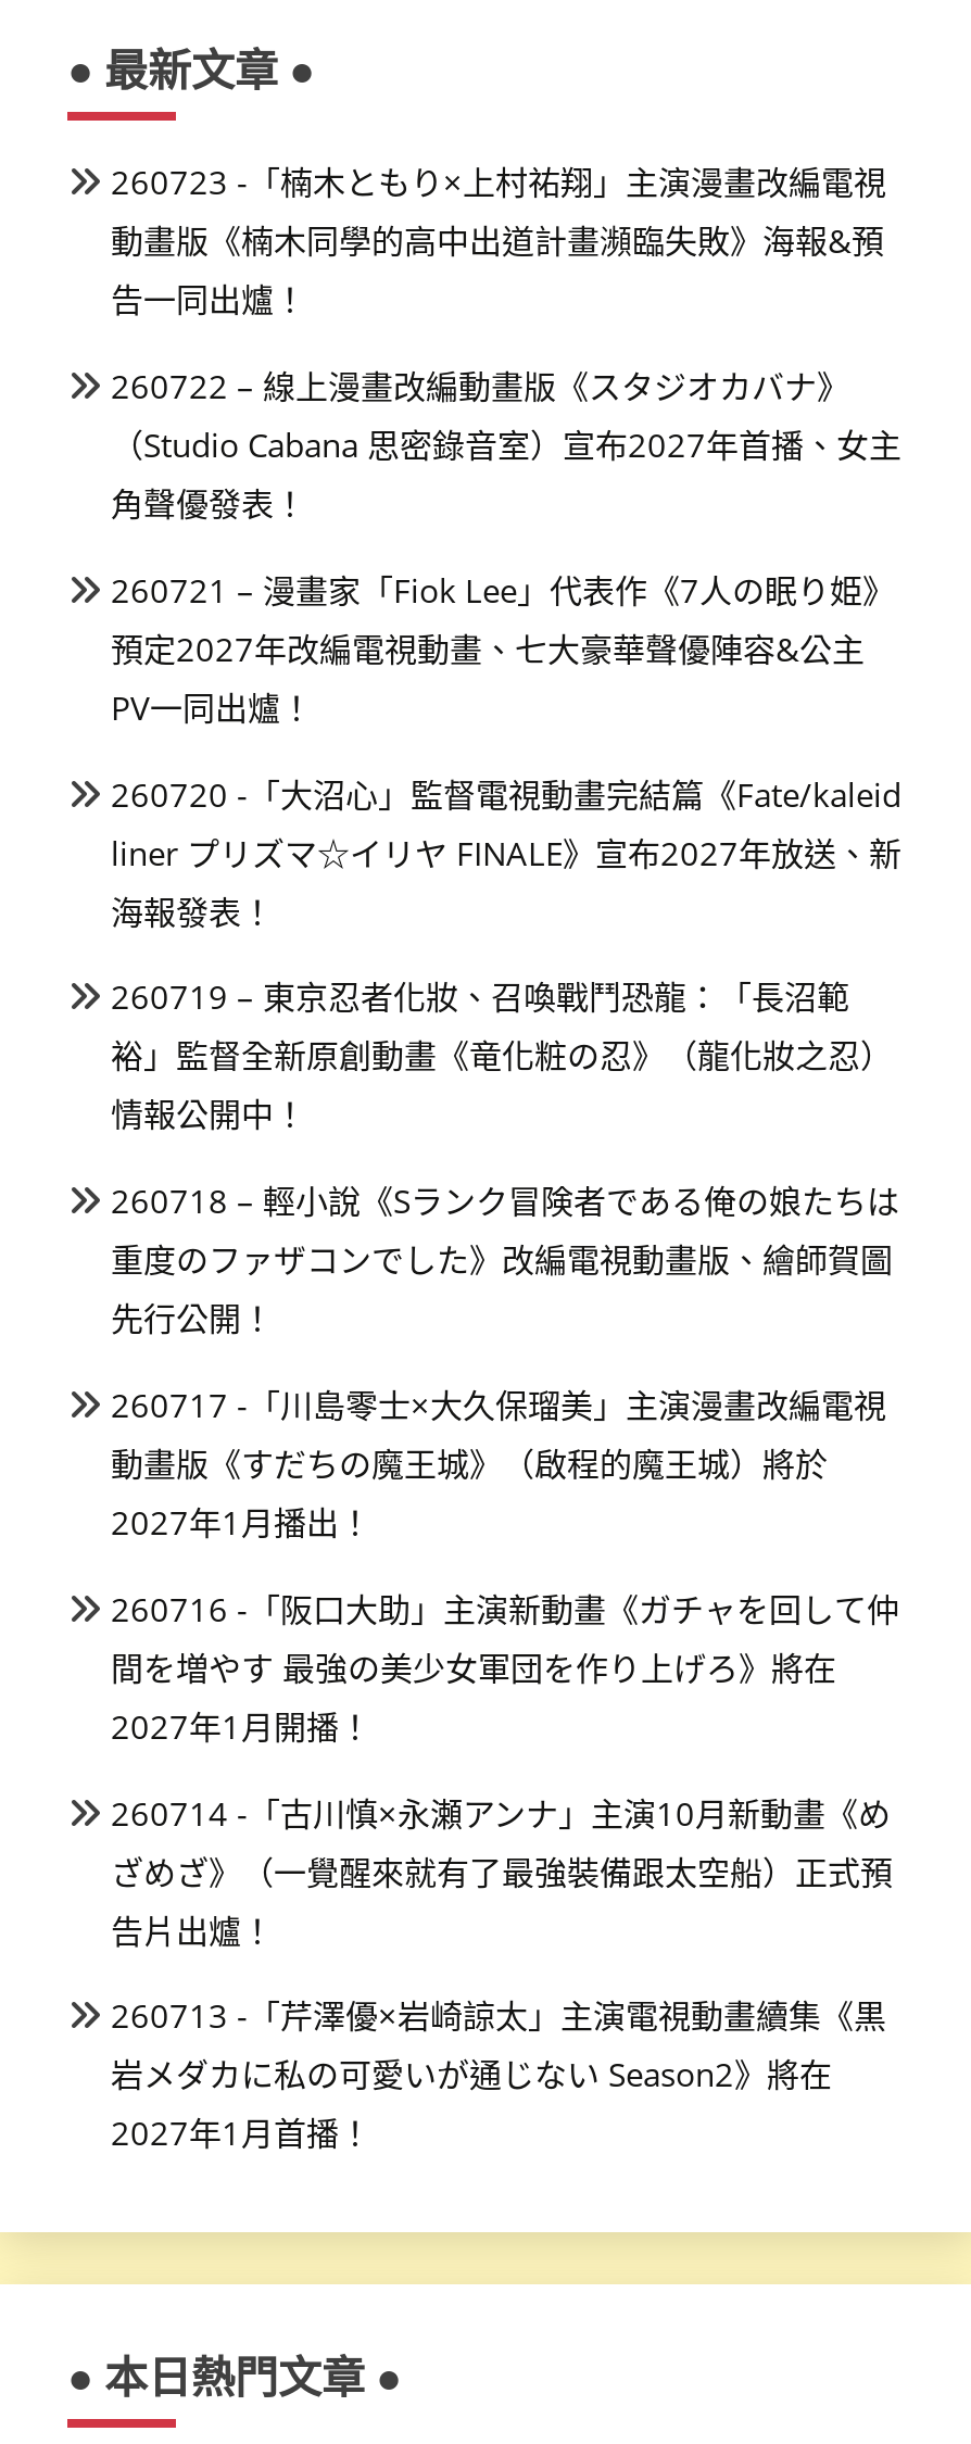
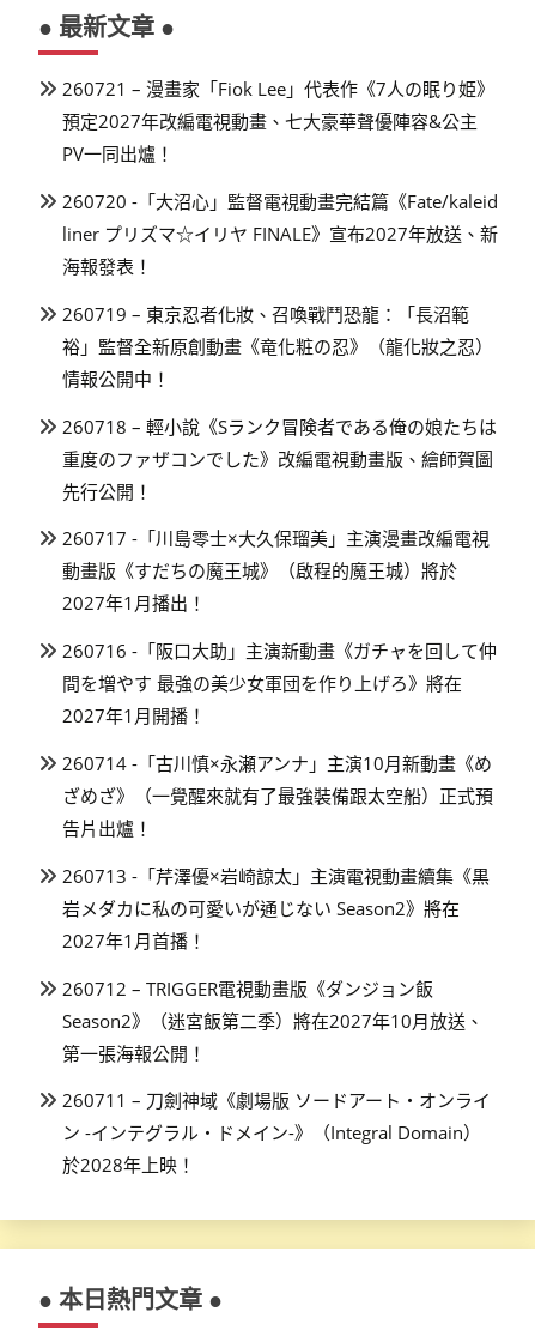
[111,160,901,525] 260723 -「楠木ともり×上村祐翔」主演漫畫改編電視 | 動畫版《楠木同學的高中出道計畫瀕臨失敗》海報&預 | 告一同出爐！ | 260722 – 線上漫畫改編動畫版《スタジオカバナ》 | （Studio Cabana 思密錄音室）宣布2027年首播、女主 | 角聲優發表！ -> none
moved [111,568,901,2155] -> [62,77,498,952]: 260721 – 漫畫家「Fiok Lee」代表作《7人の眠り姫》 | 預定2027年改編電視動畫、七大豪華聲優陣容&公主 | PV一同出爐！ | ... | 岩メダカに私の可愛いが通じない Season2》將在 | 2027年1月首播！
none -> [62,976,491,1177] 260712 – TRIGGER電視動畫版《ダンジョン飯 | Season2》（迷宮飯第二季）將在2027年10月放送、 | 第一張海報公開！ | 260711 – 刀劍神域《劇場版 ソードアート・オンライ | ン -インテグラル・ドメイン-》（Integral Domain） | 於2028年上映！

